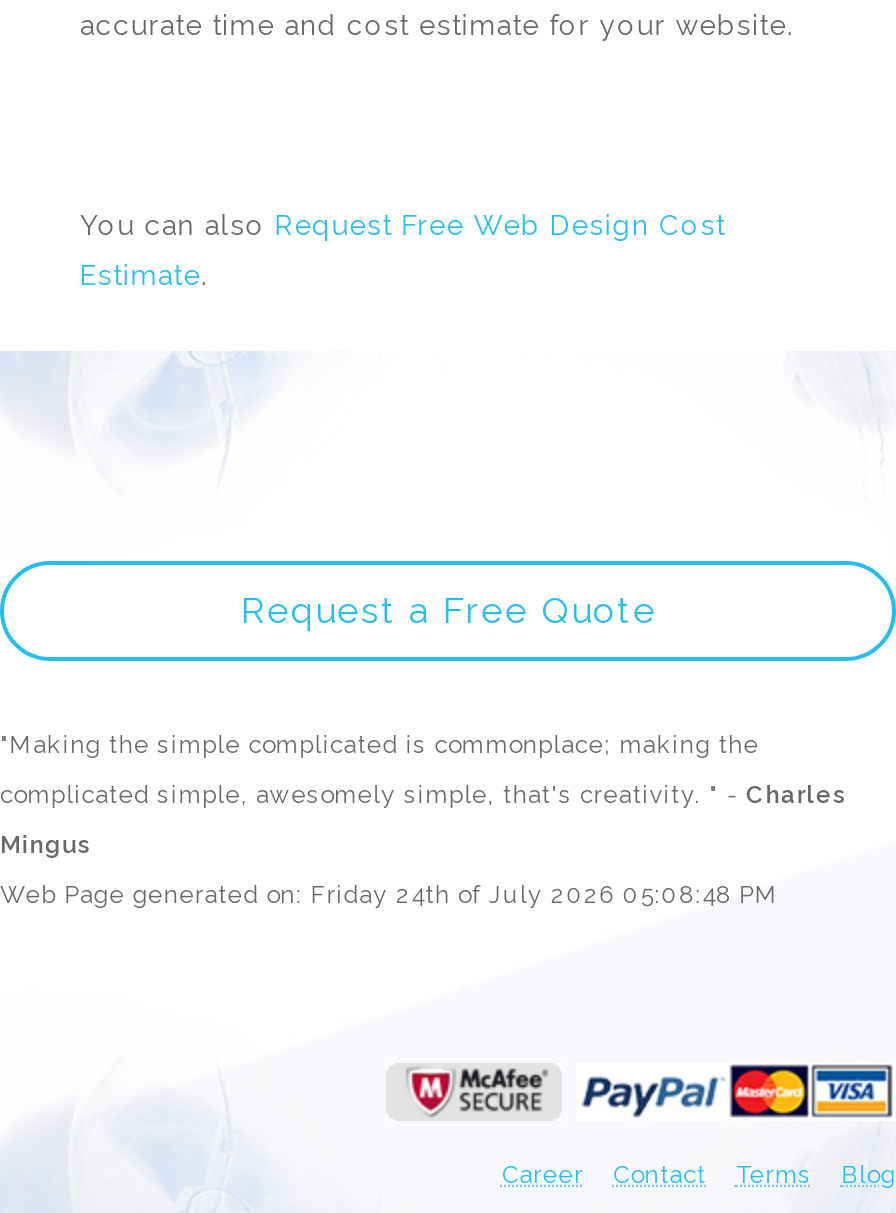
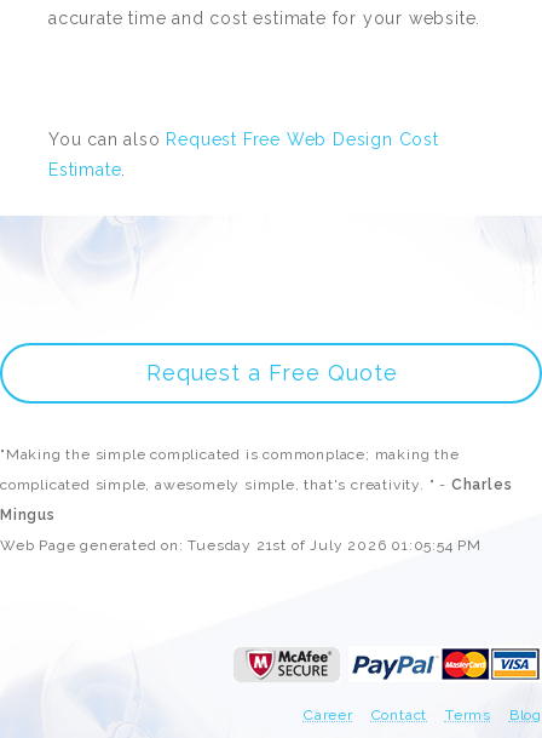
[0,881,778,909] Web Page generated on: Friday 24th of July 2026 05:08:48 PM -> [0,537,482,554] Web Page generated on: Tuesday 21st of July 2026 01:05:54 PM

